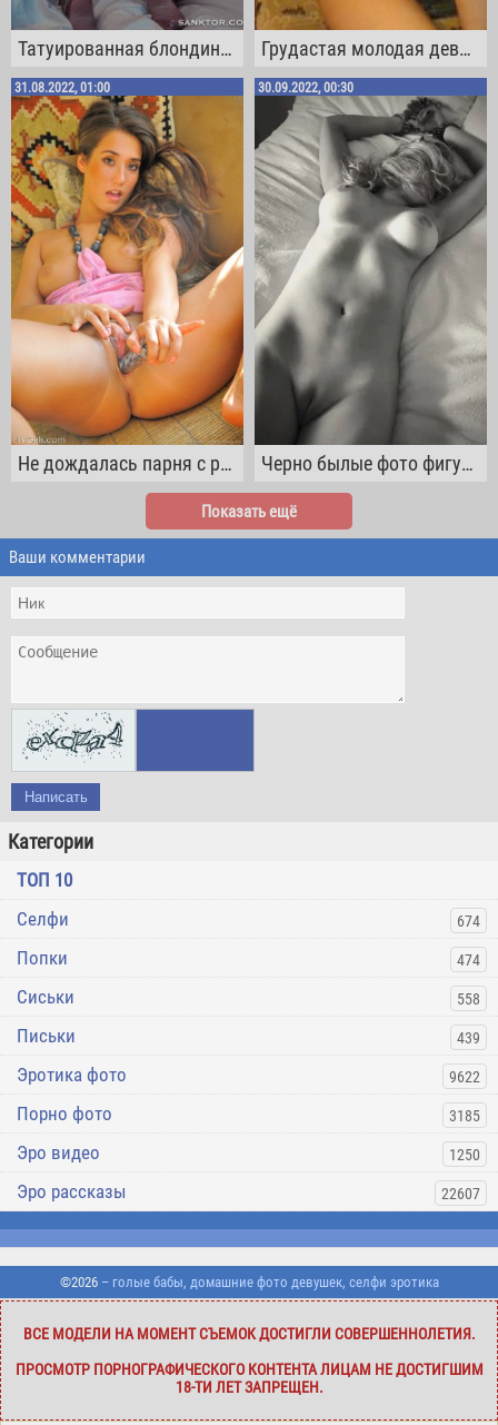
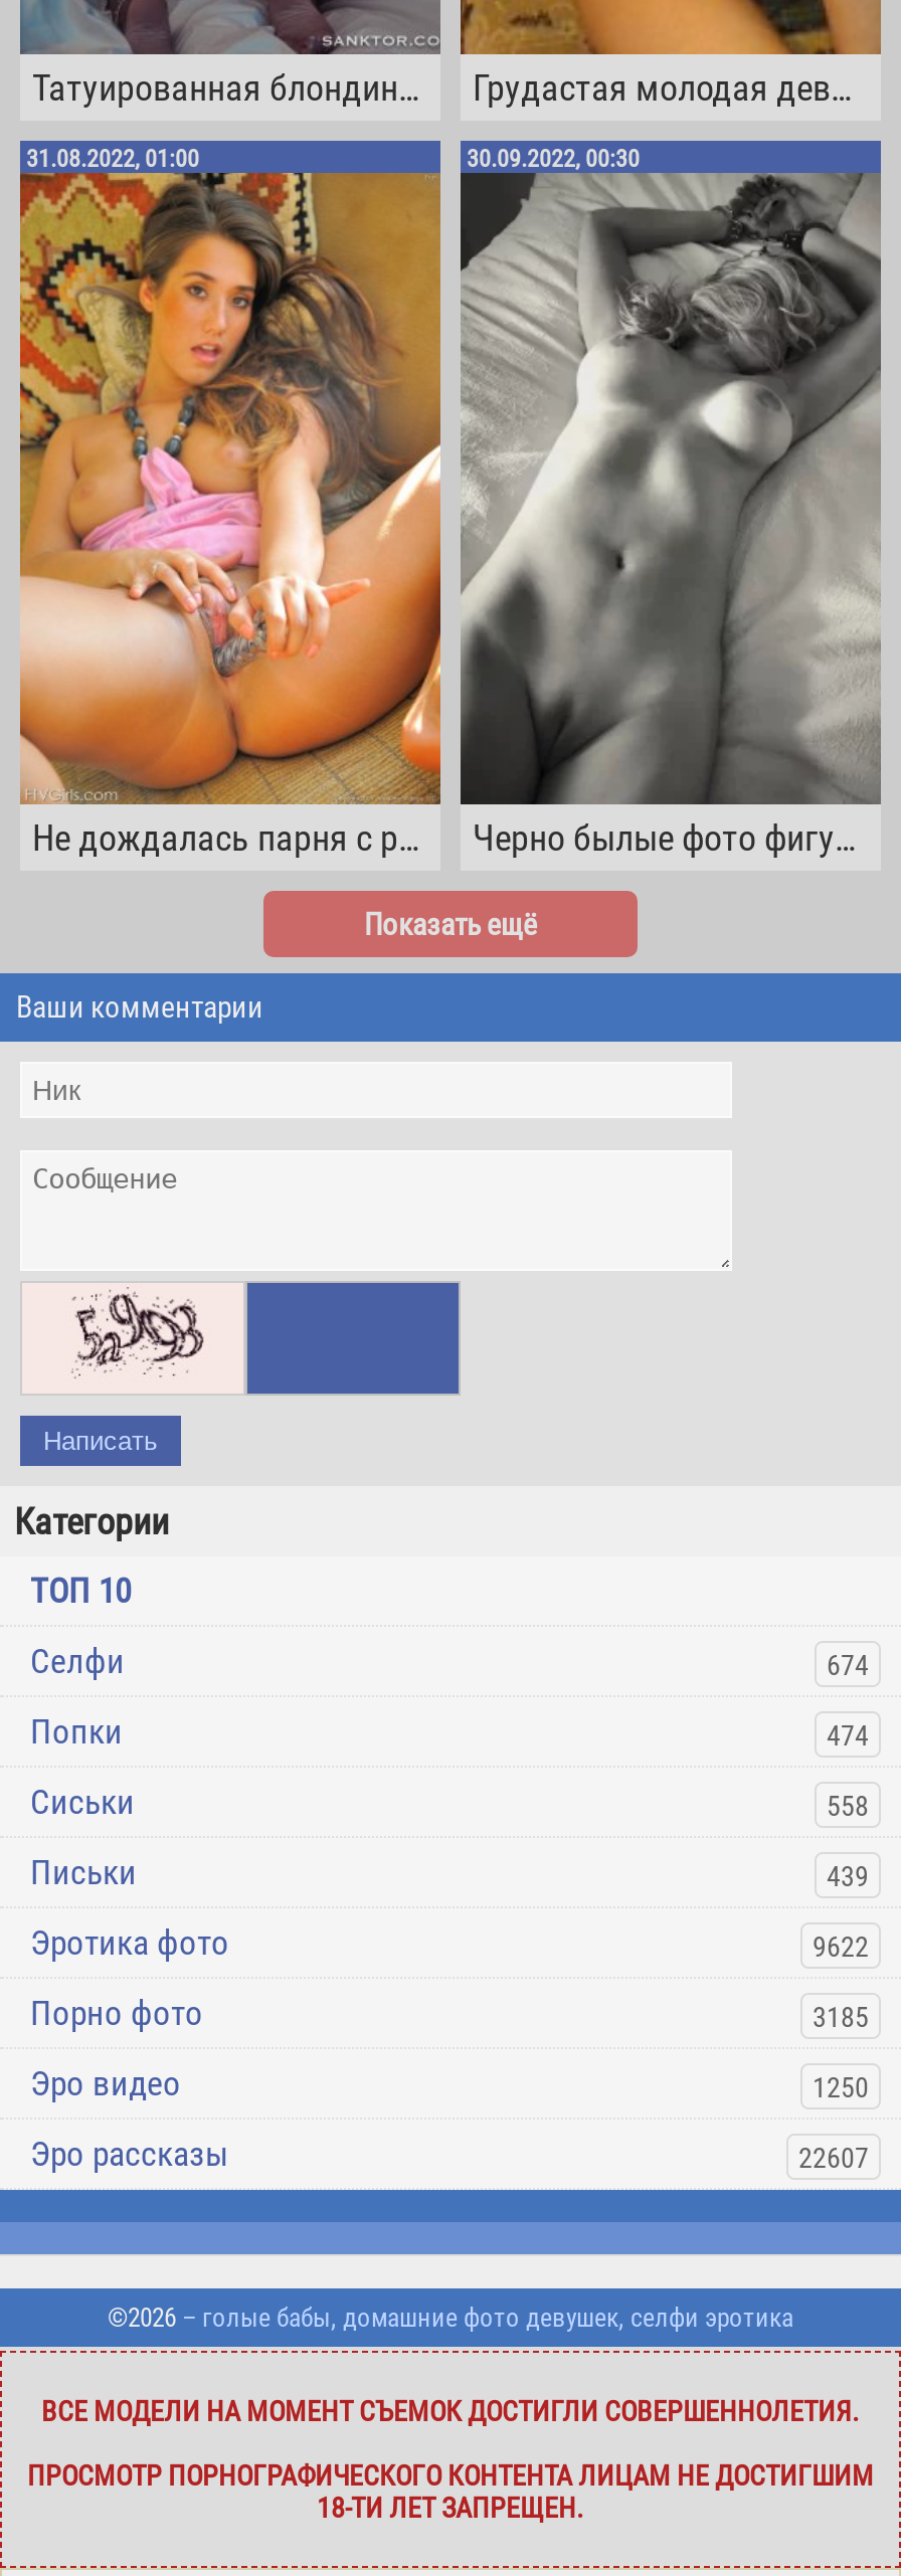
[21,712,124,763] [image] -> [42,1287,223,1375] [image]

